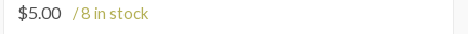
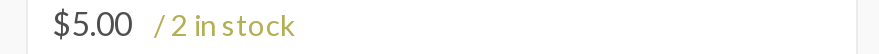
[17,2,148,22] $5.00 / 8 in stock -> [52,3,294,41] $5.00 / 2 in stock

